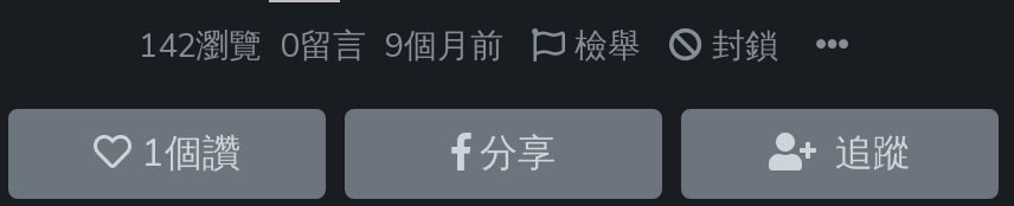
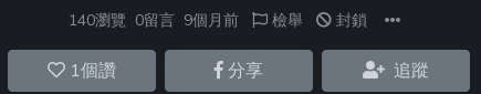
[139,24,503,69] 142瀏覽 0留言 9個月前 -> [69,10,239,31] 140瀏覽 0留言 9個月前

